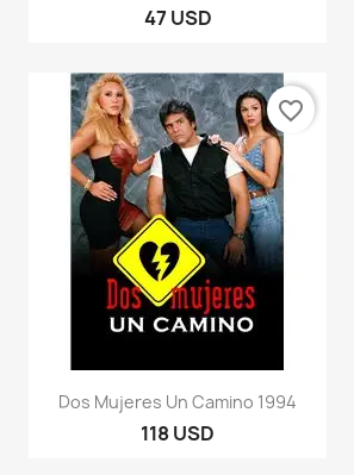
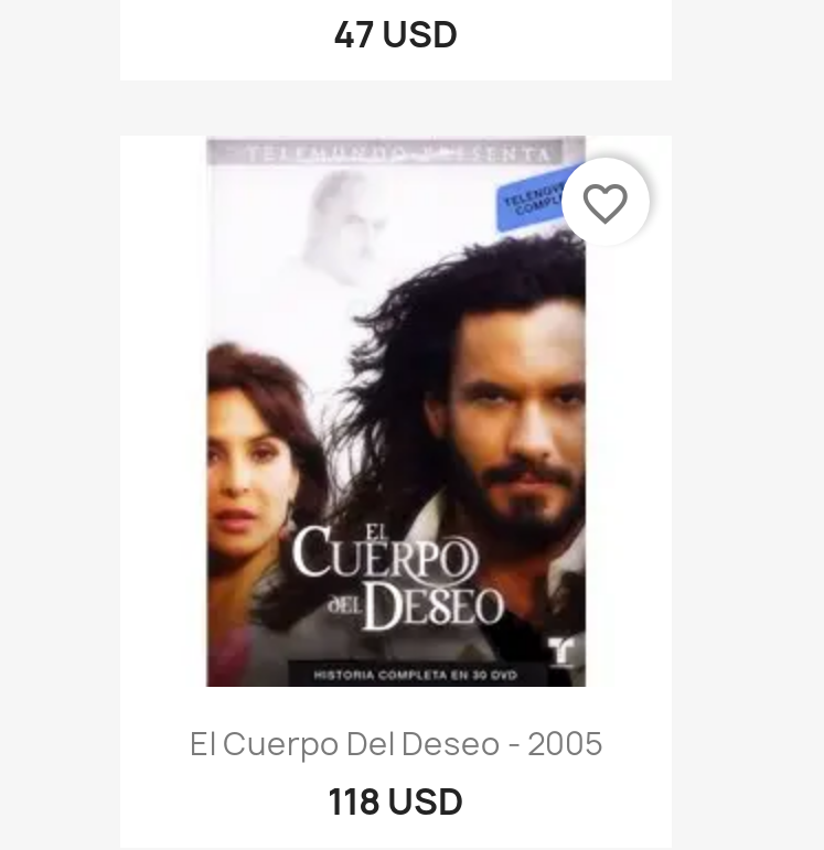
[58,71,297,413] [image] | Dos Mujeres Un Camino 1994 -> [190,135,602,764] [image] | El Cuerpo Del Deseo - 2005

